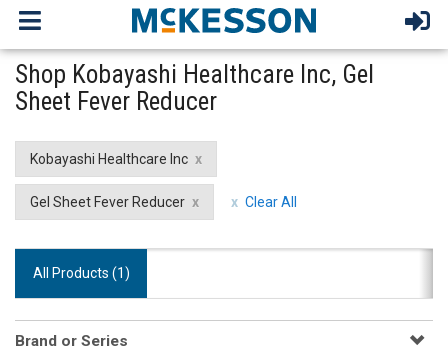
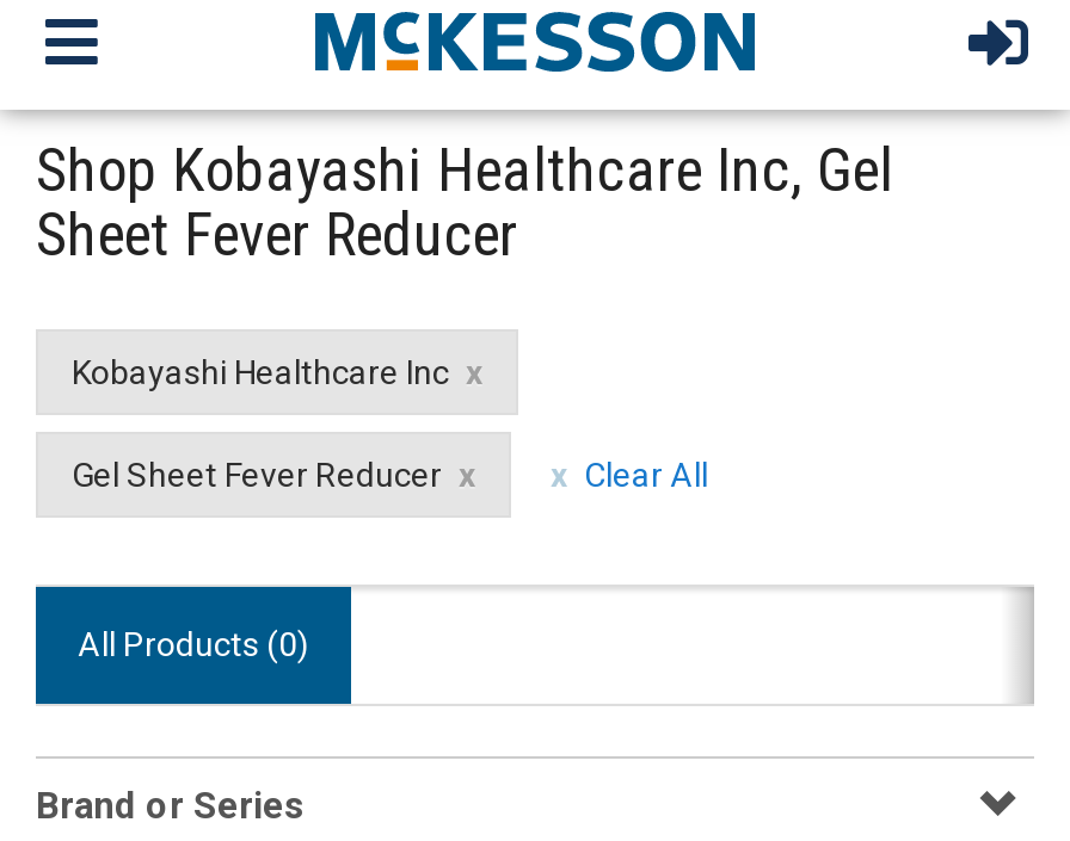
[32,264,129,280] All Products (1) -> [78,624,309,662] All Products (0)

